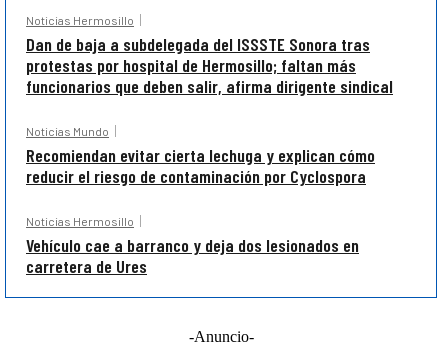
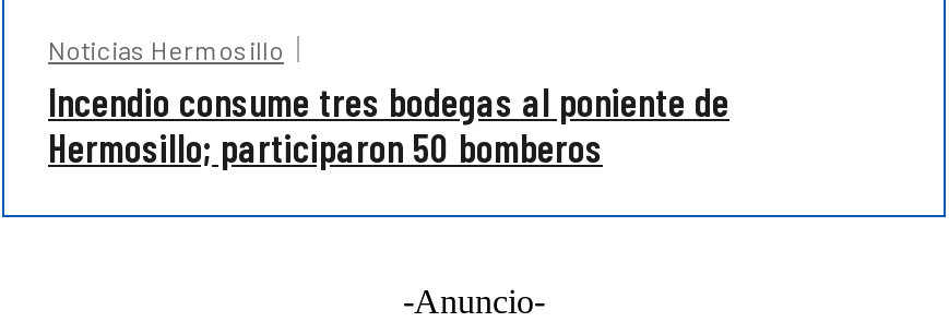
[26,32,393,276] Dan de baja a subdelegada del ISSSTE Sonora tras | protestas por hospital de Hermosillo; faltan más | funcionarios que deben salir, afirma dirigente sindical | Noticias Mundo | Recomiendan evitar cierta lechuga y explican cómo | reducir el riesgo de contaminación por Cyclospora | Noticias Hermosillo | Vehículo cae a barranco y deja dos lesionados en | carretera de Ures -> [48,76,729,170] Incendio consume tres bodegas al poniente de | Hermosillo; participaron 50 bomberos

